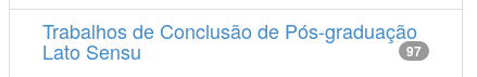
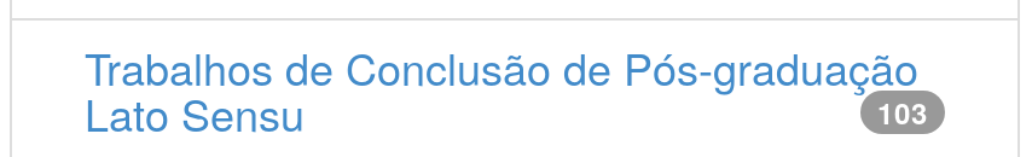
[406,41,422,61] 97 -> [877,90,928,134] 103

